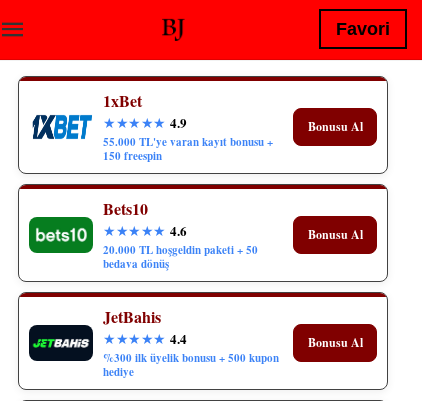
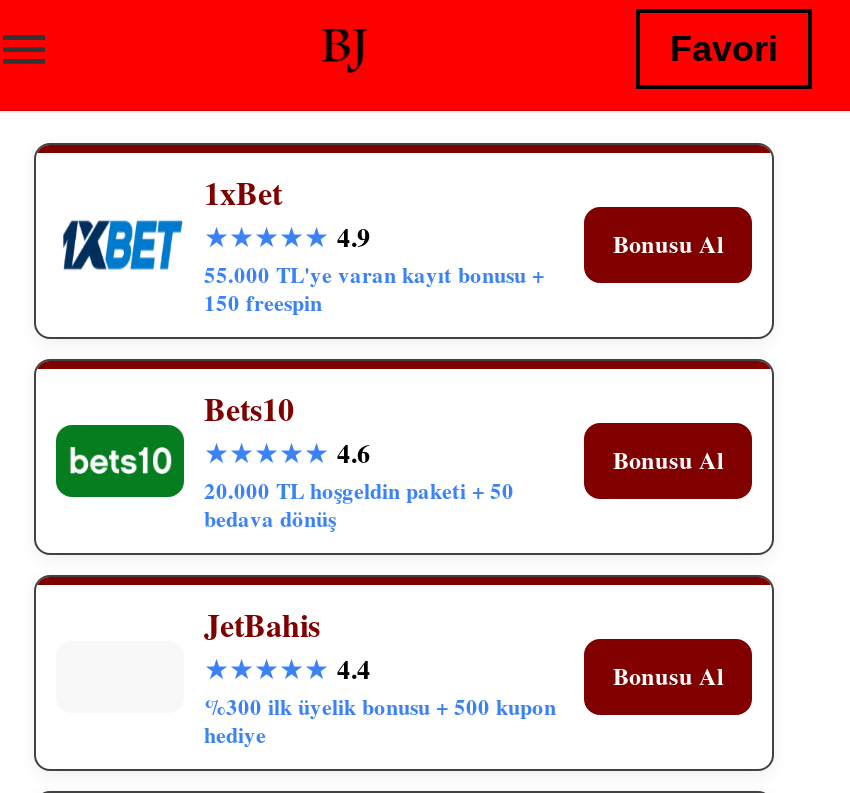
[28,324,94,362] [image] -> none

